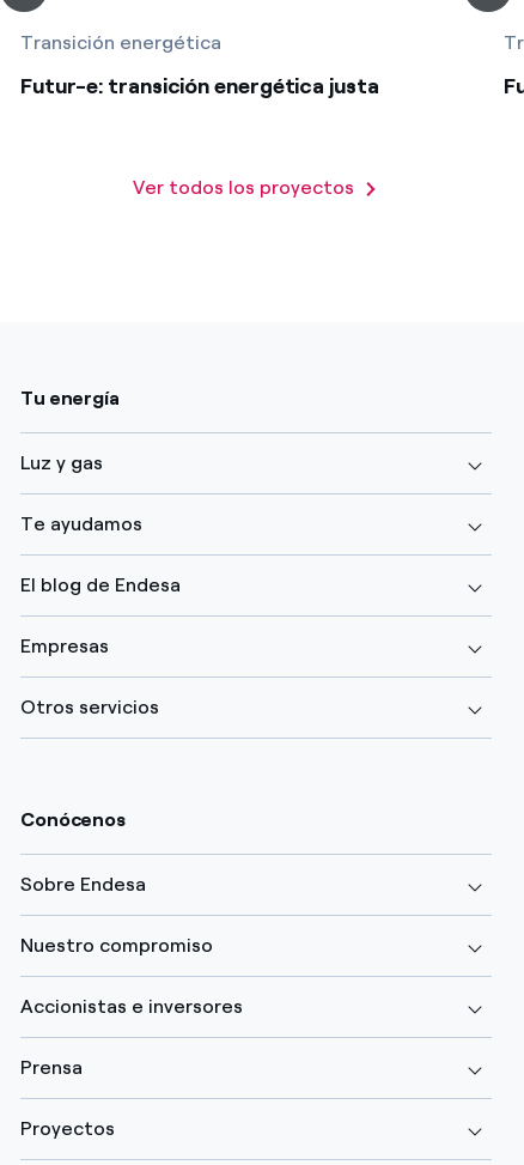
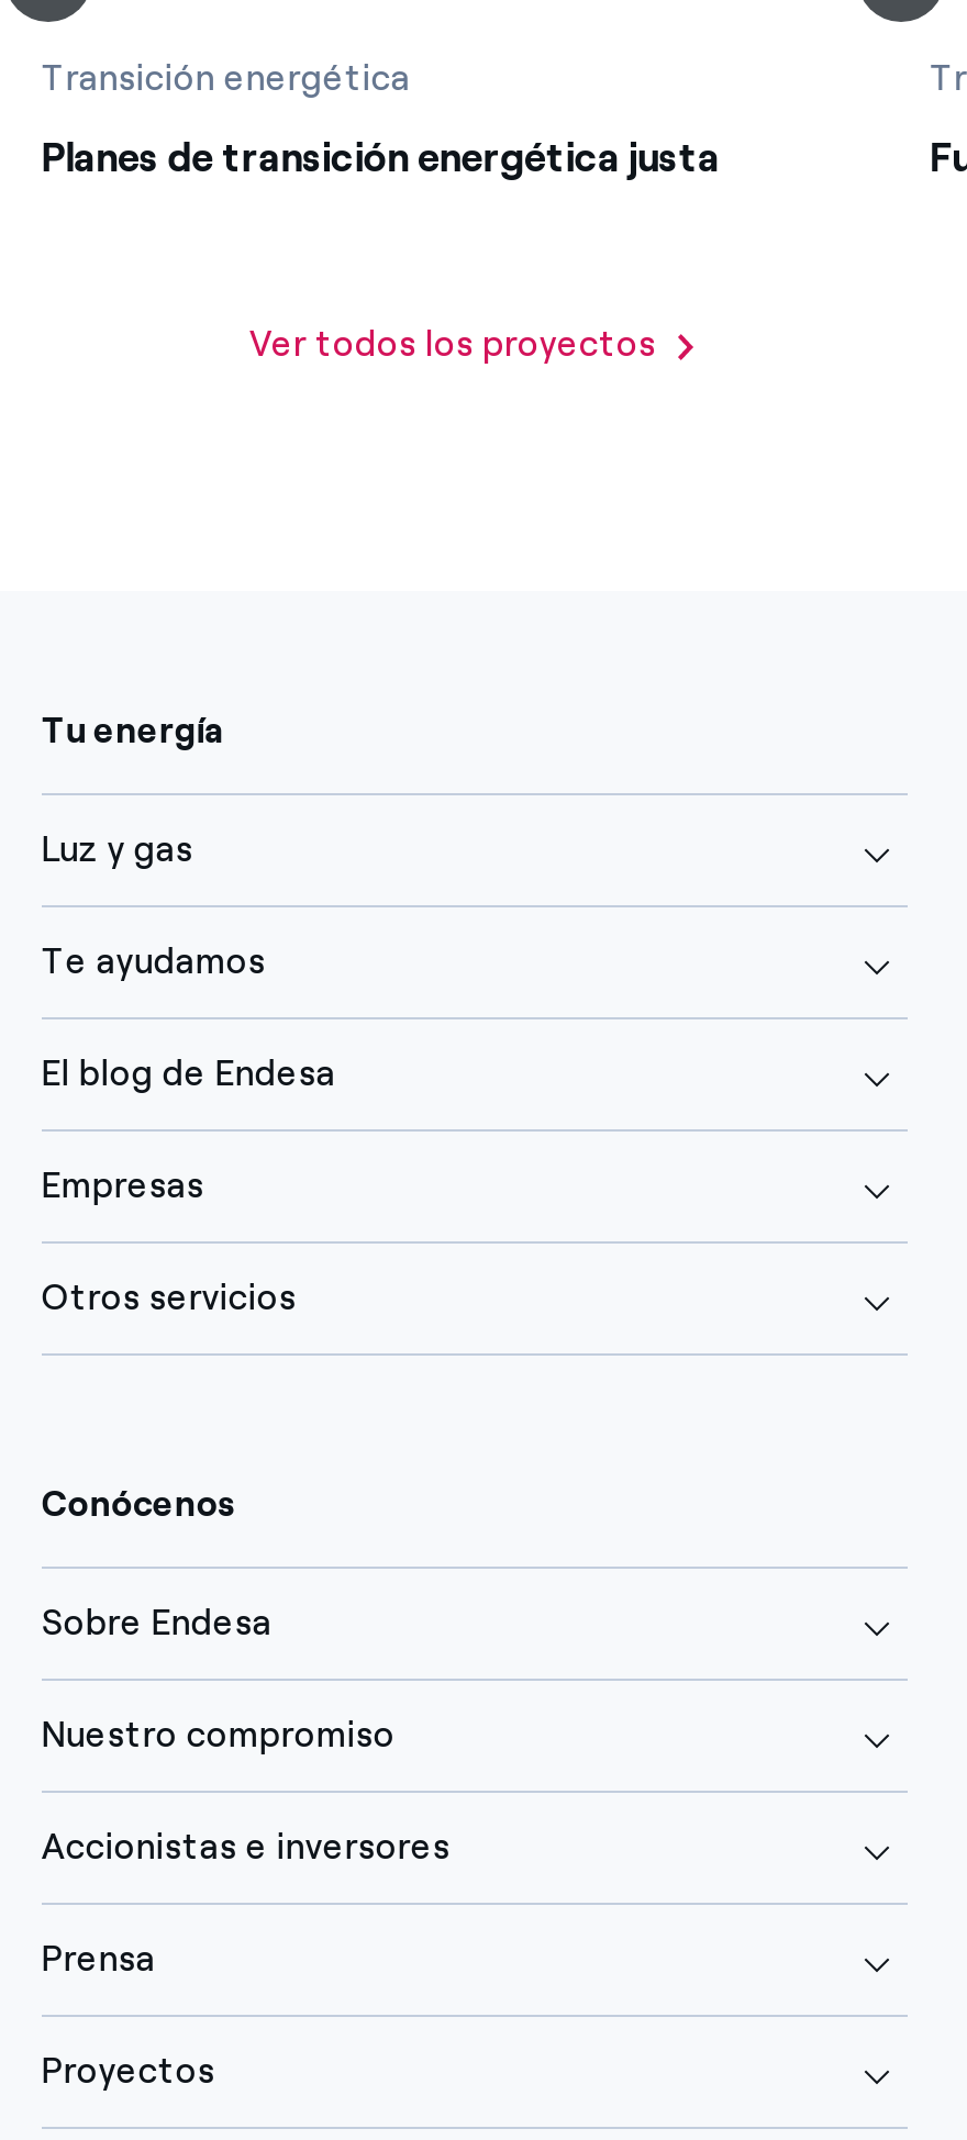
[20,73,379,100] Futur-e: transición energética justa -> [42,135,720,183] Planes de transición energética justa

